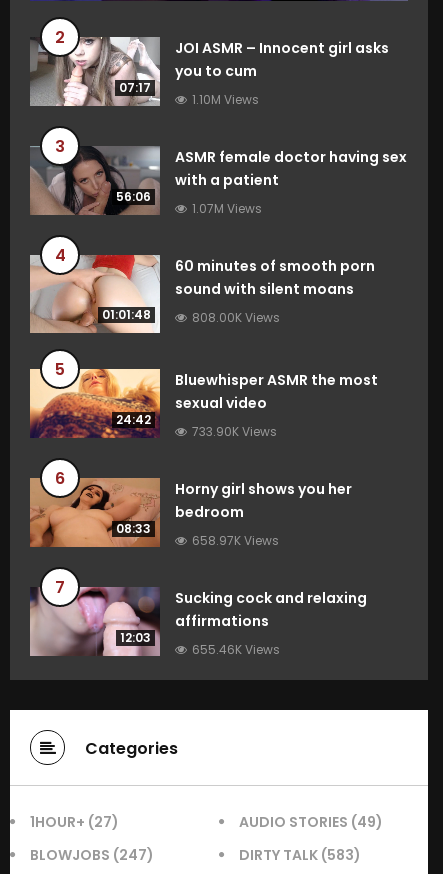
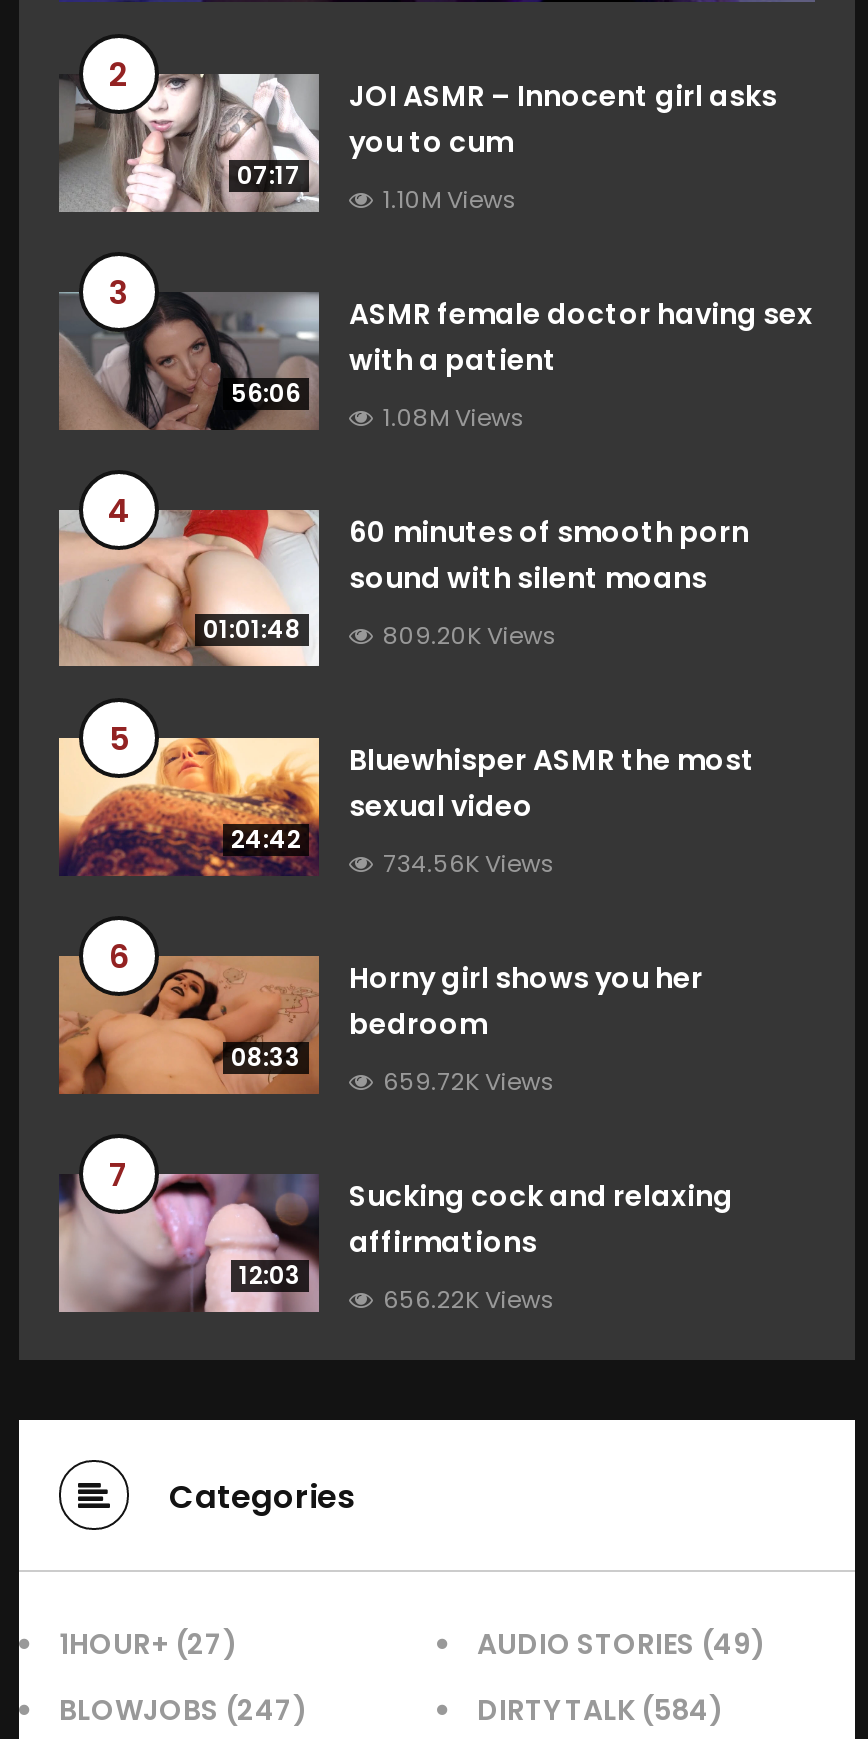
[192,200,262,217] 1.07M Views -> [383,400,525,434] 1.08M Views
[192,309,280,326] 808.00K Views -> [383,618,557,652] 809.20K Views
[192,423,277,440] 733.90K Views -> [383,846,555,880] 734.56K Views
[192,532,279,549] 658.97K Views -> [383,1064,555,1098] 659.72K Views
[192,641,280,658] 655.46K Views -> [383,1282,555,1316] 656.22K Views
[239,845,361,865] DIRTY TALK (583) -> [477,1690,723,1730] DIRTY TALK (584)

